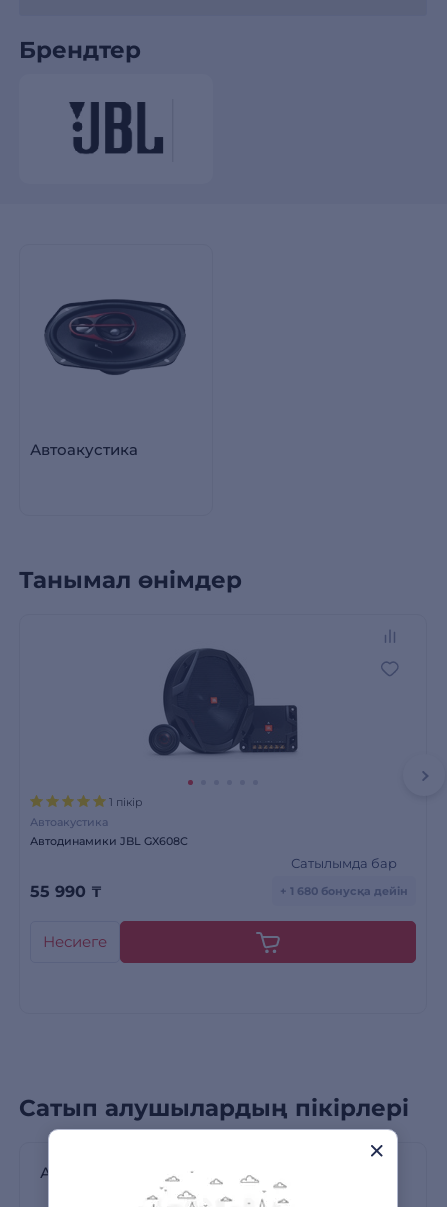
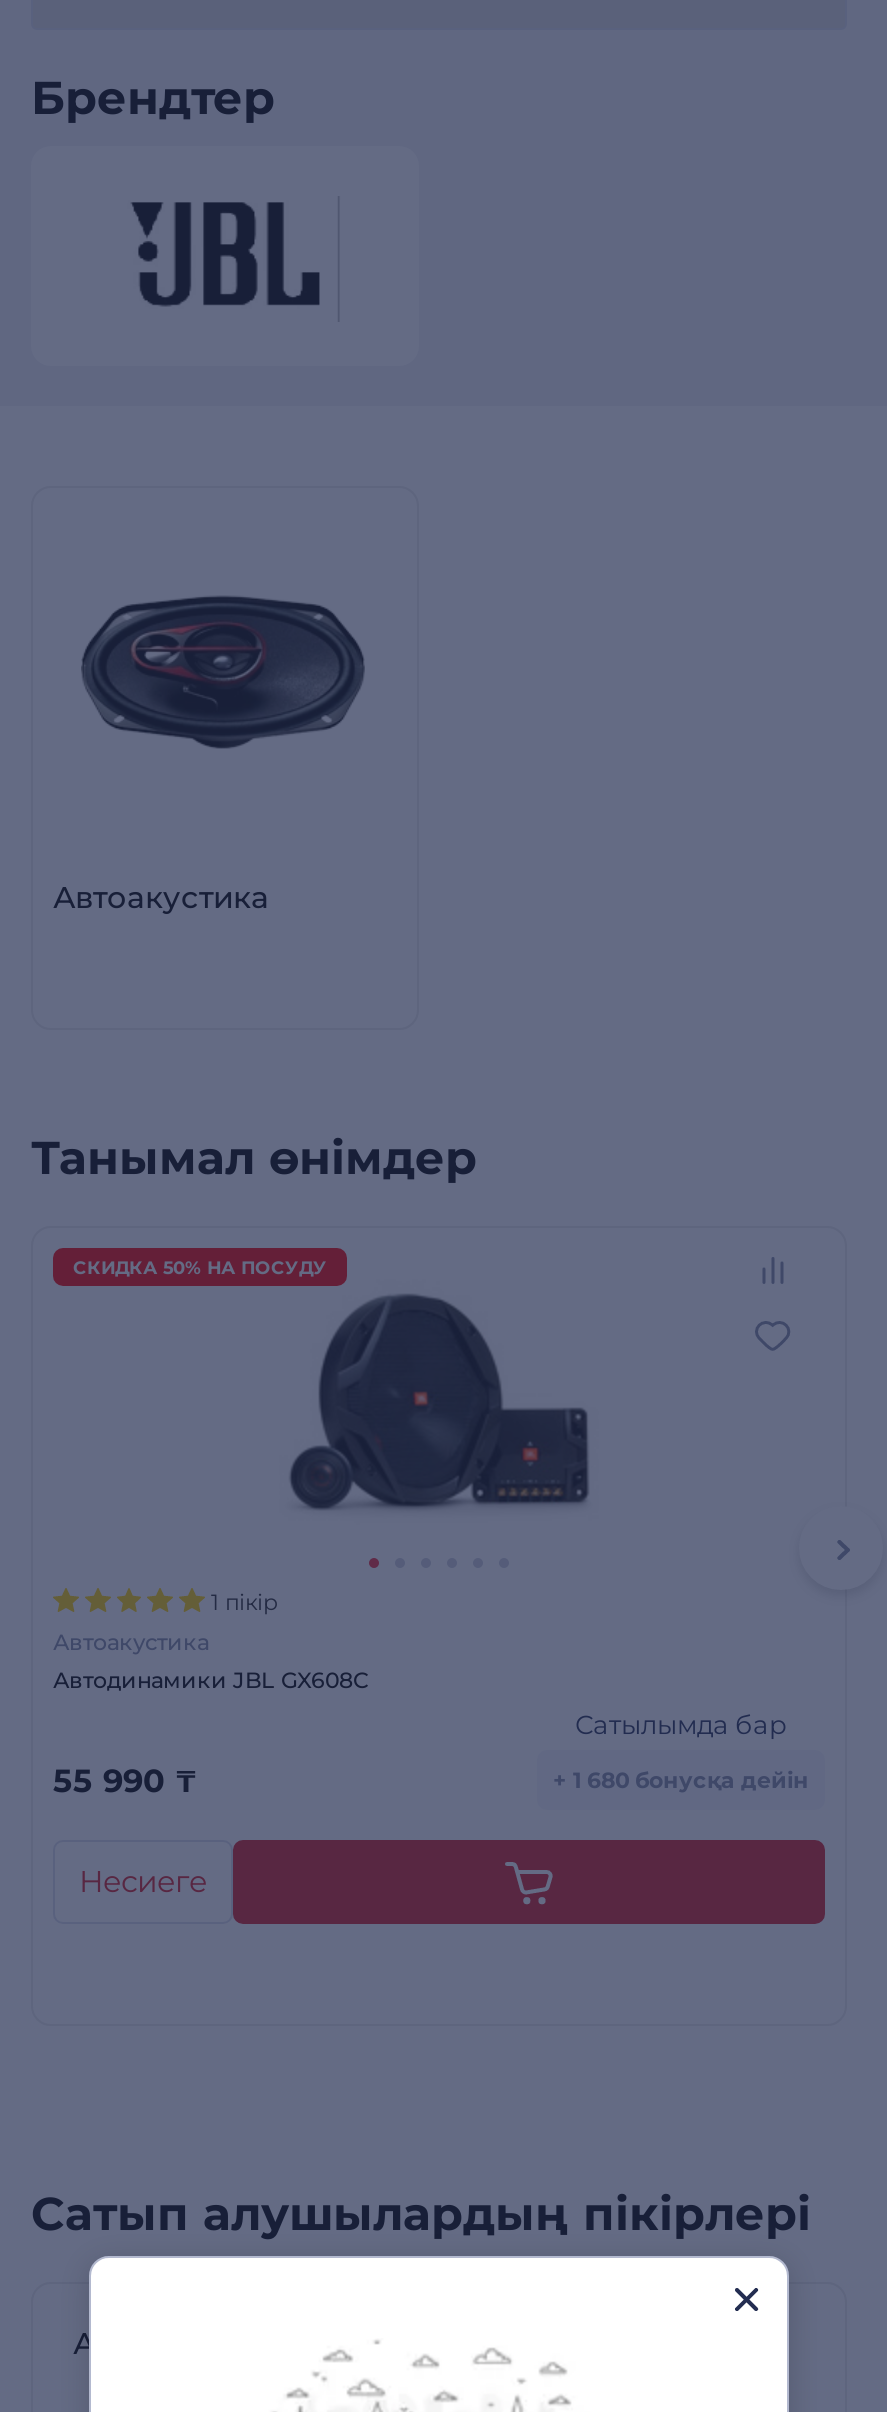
none -> [73,1256,327,1278] СКИДКА 50% НА ПОСУДУ

